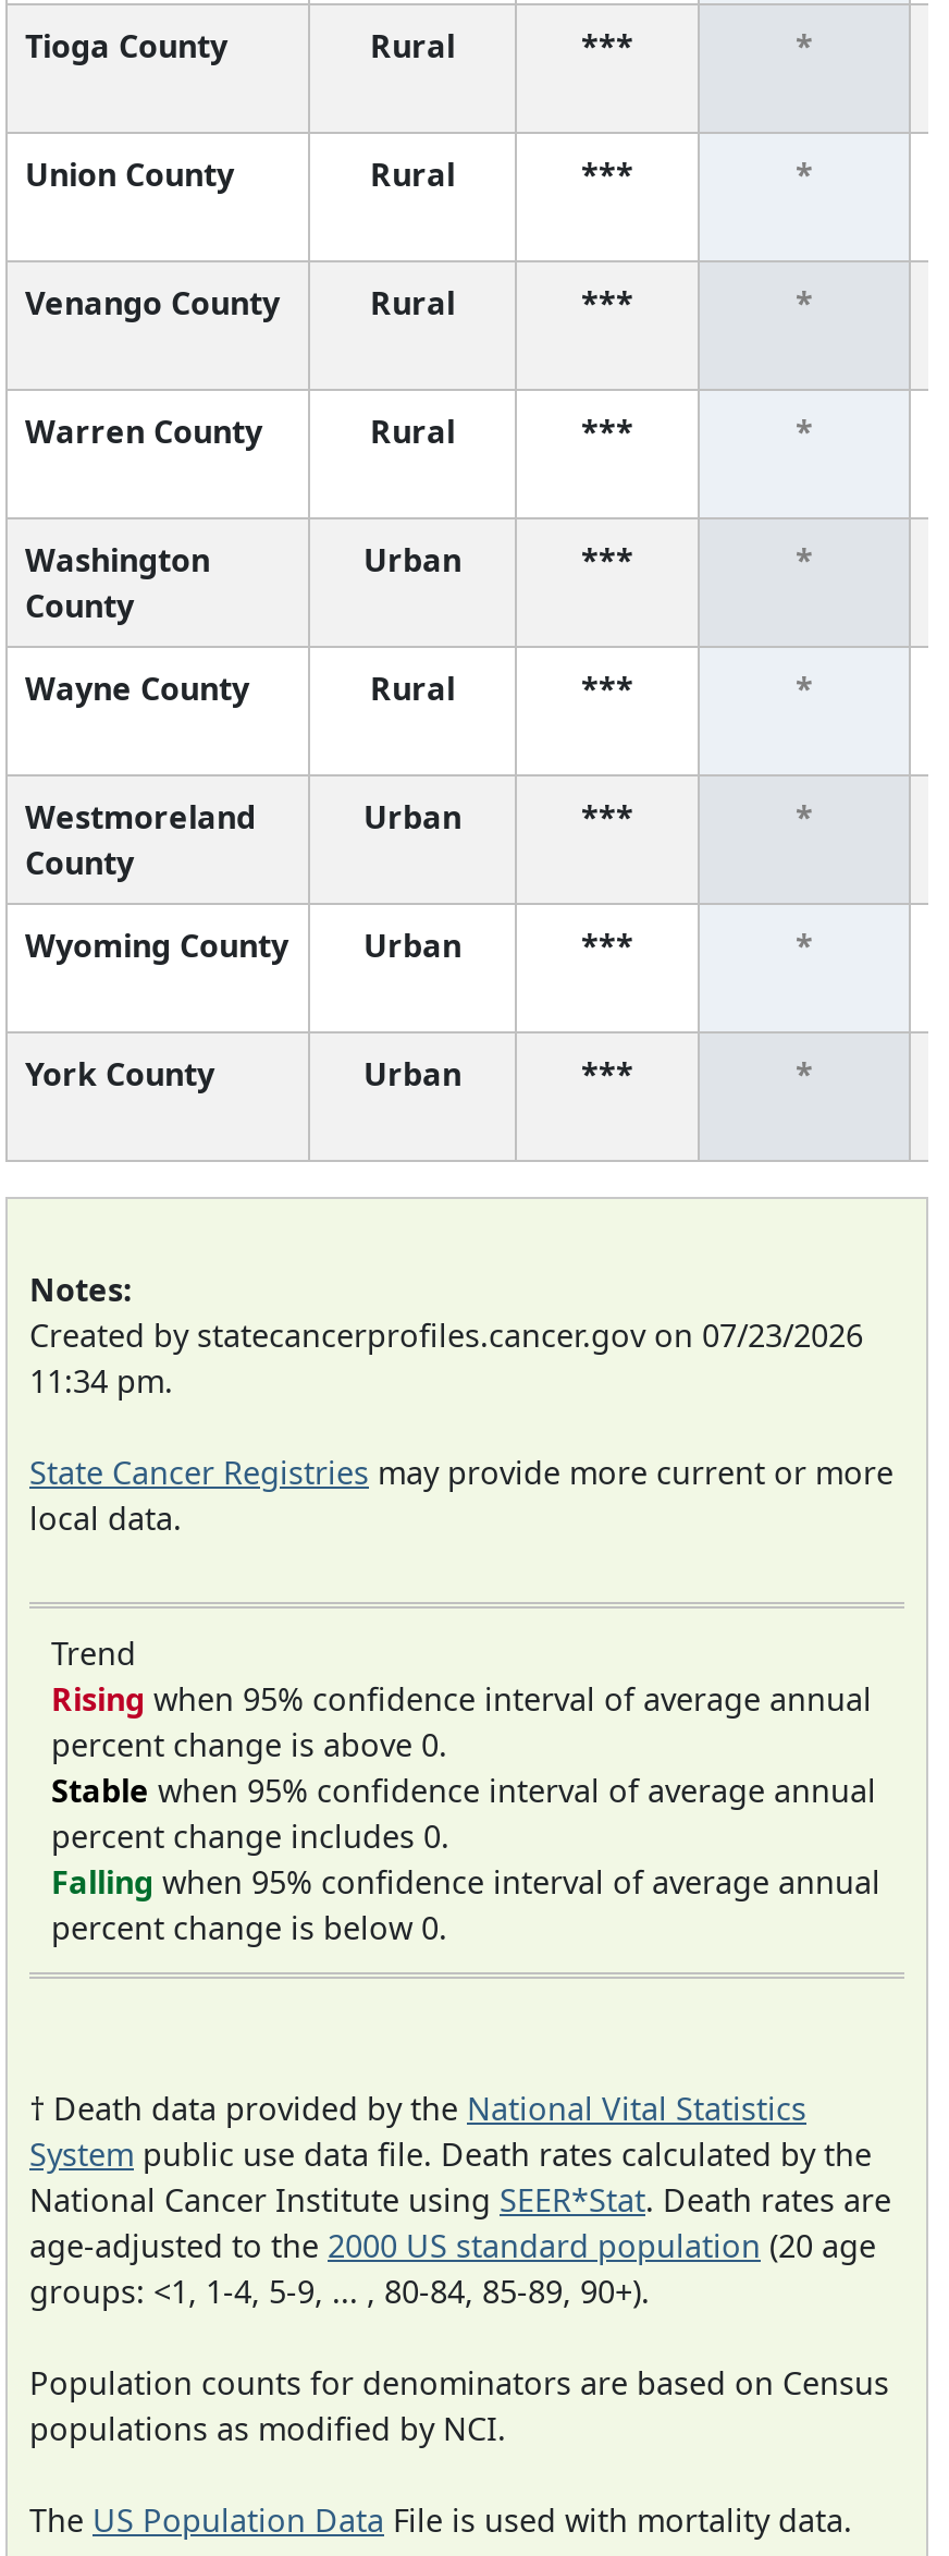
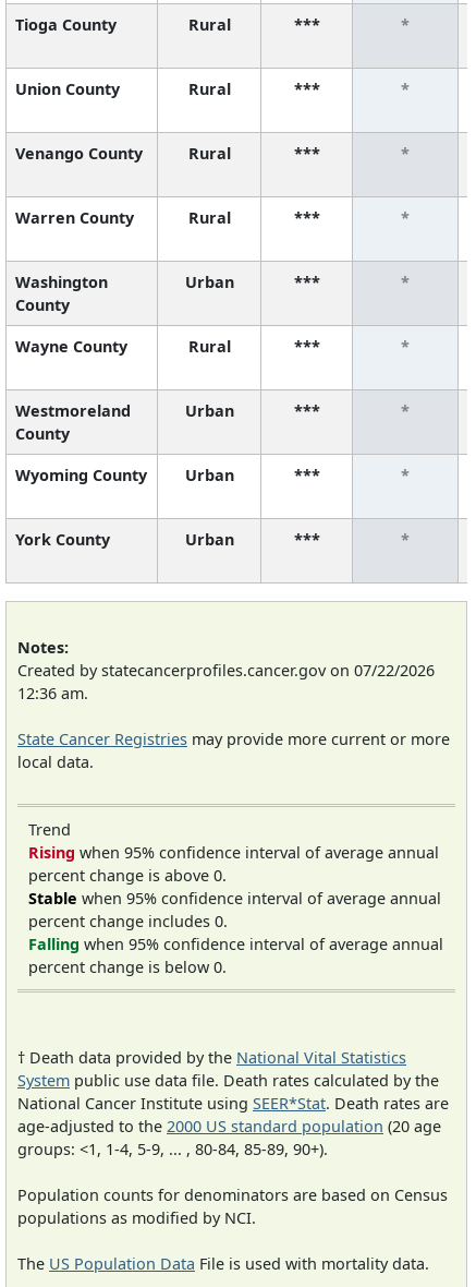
[29,1313,863,1401] Created by statecancerprofiles.cancer.gov on 07/23/2026 | 11:34 pm. -> [17,659,435,703] Created by statecancerprofiles.cancer.gov on 07/22/2026 | 12:36 am.

